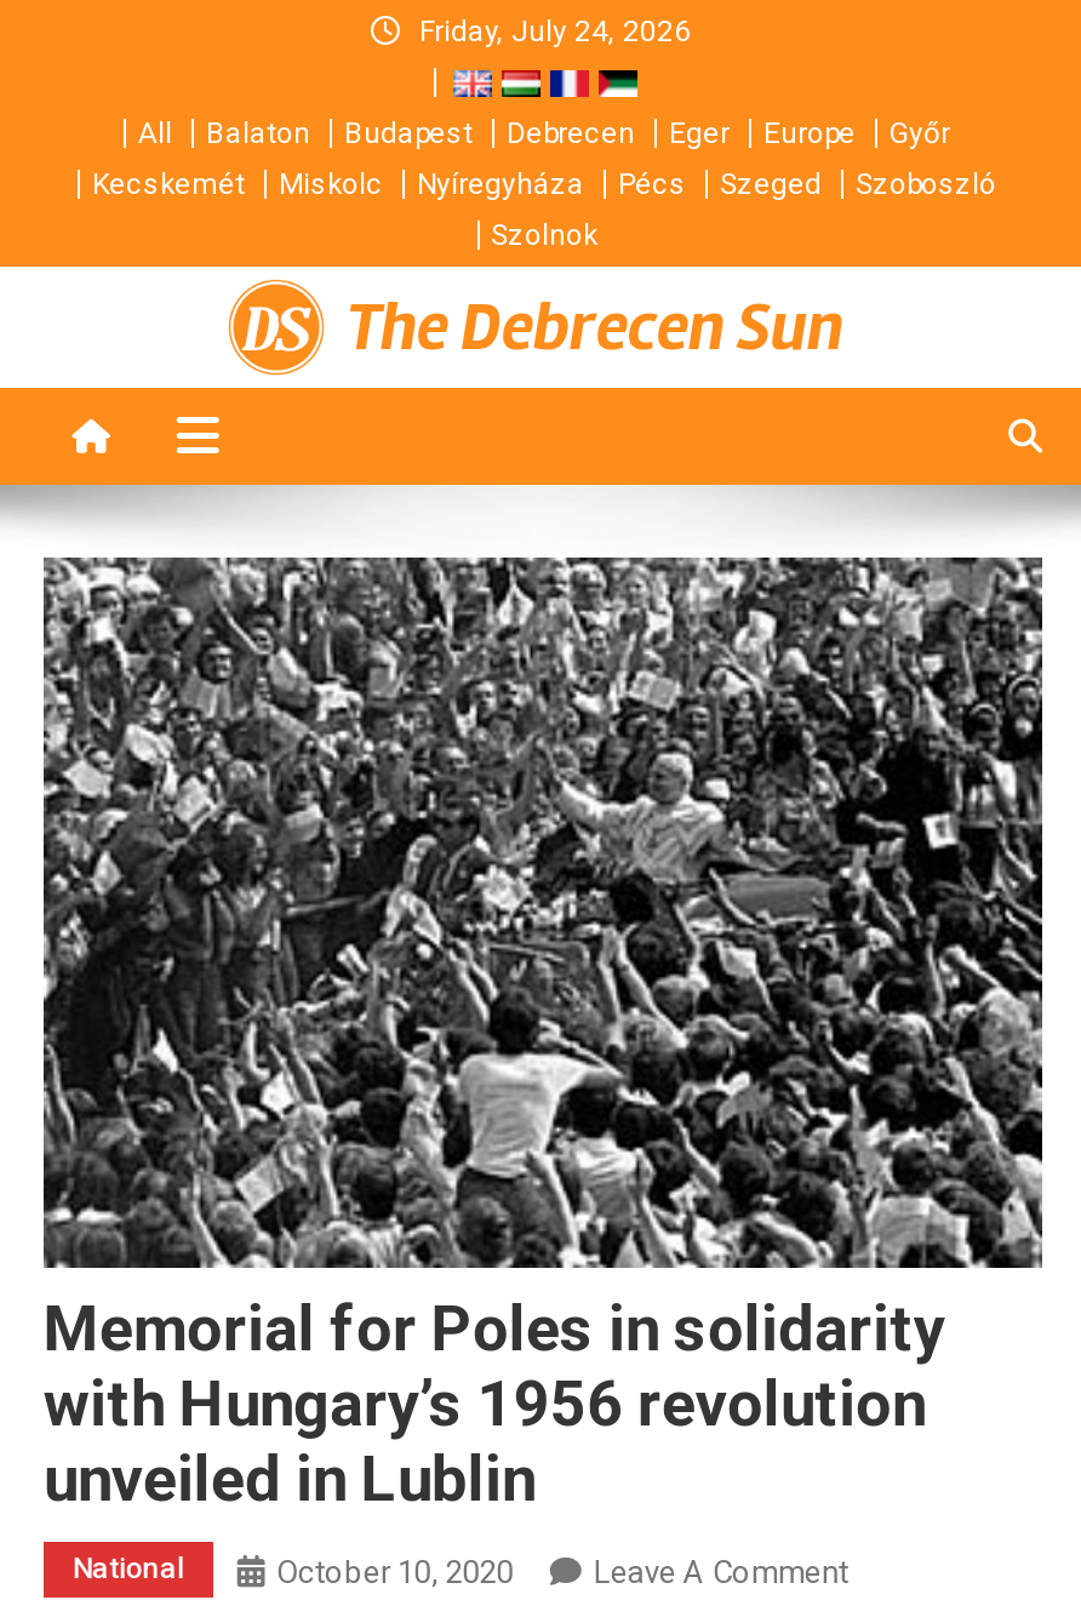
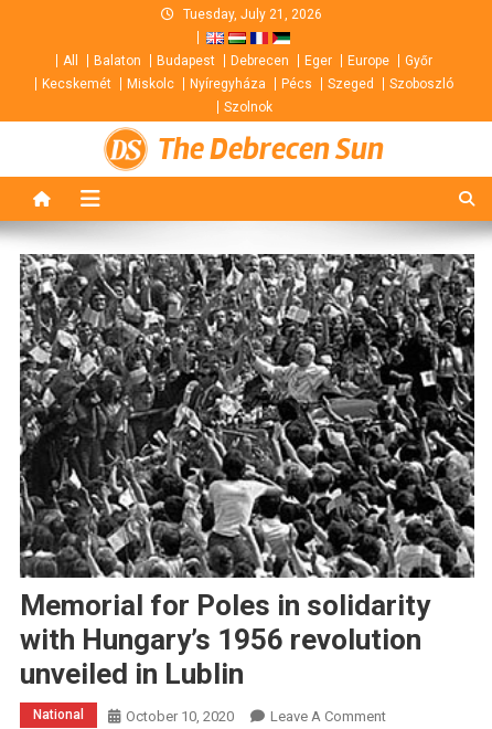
[419,15,691,48] Friday, July 24, 2026 -> [183,7,322,22] Tuesday, July 21, 2026

